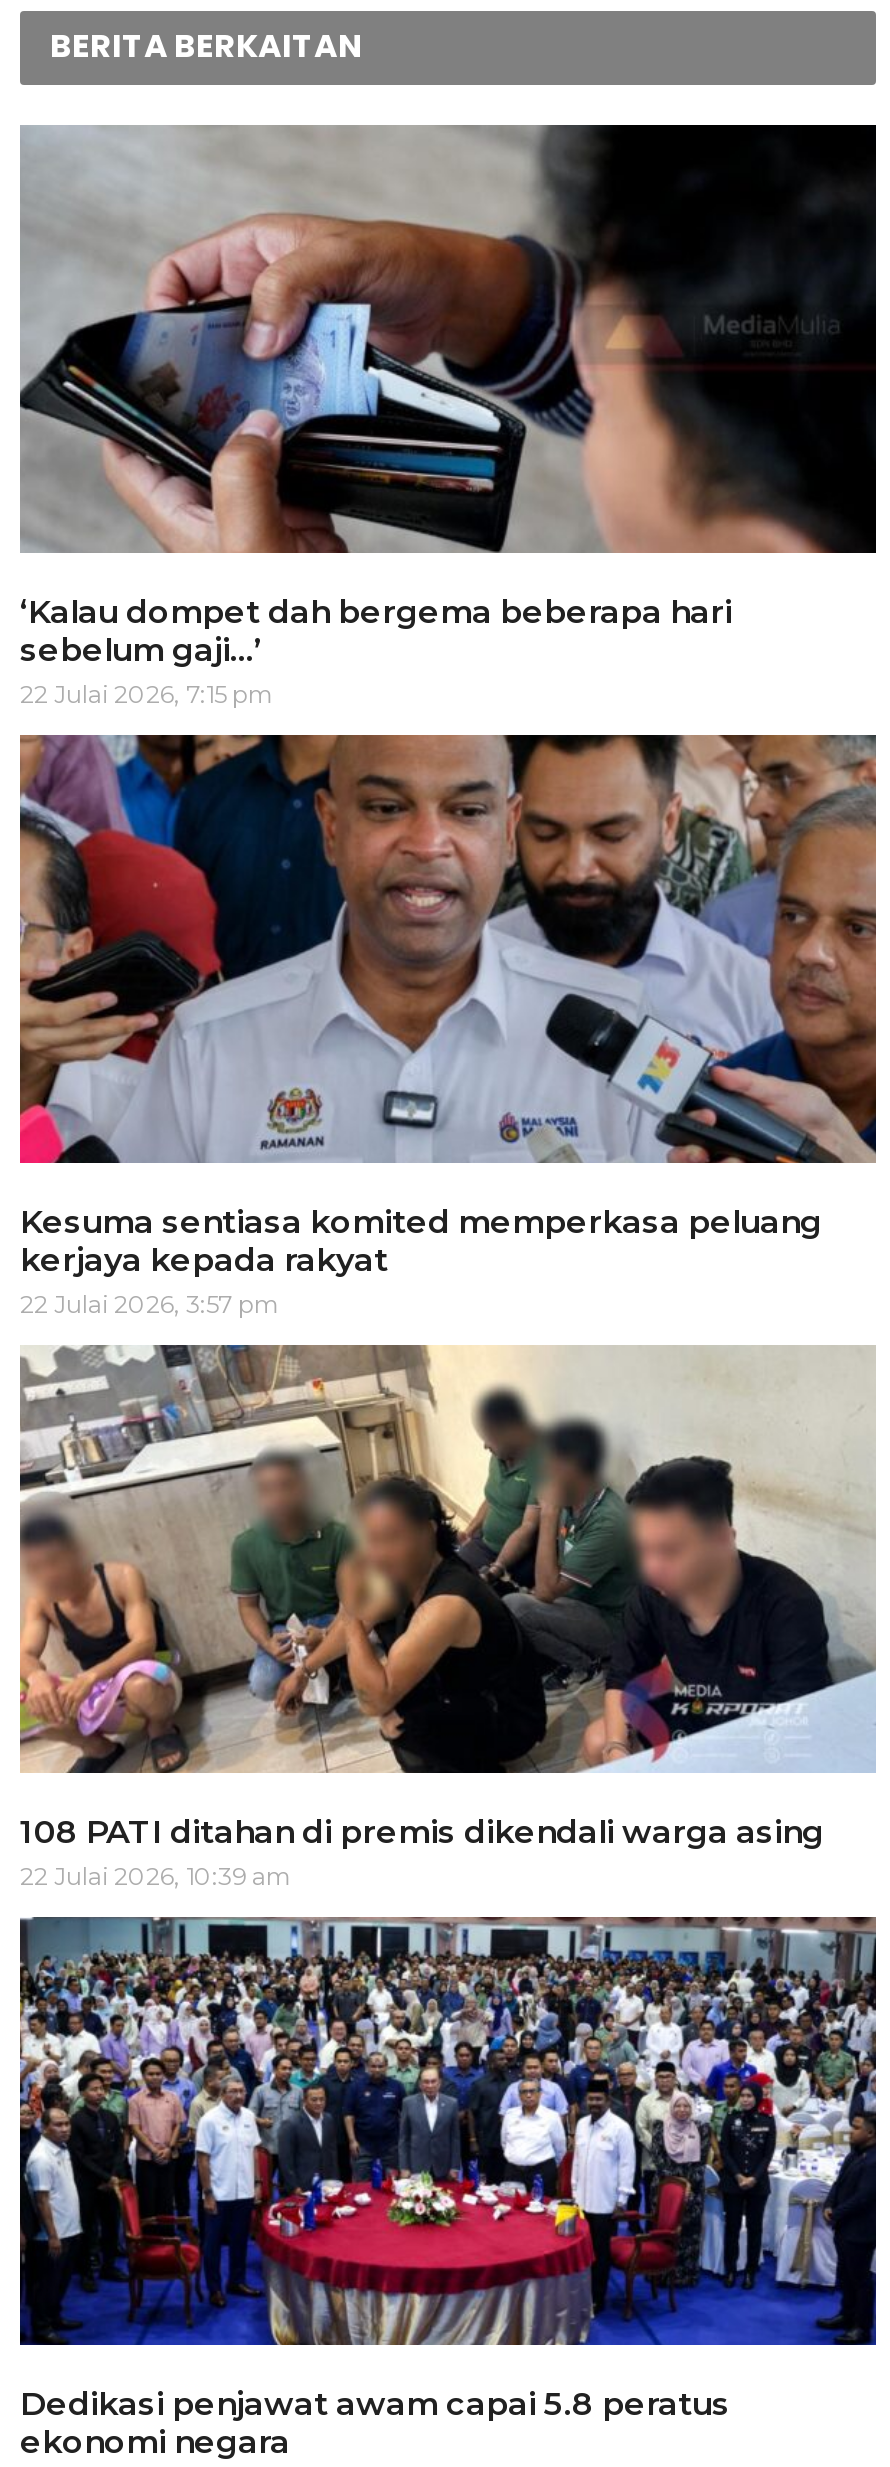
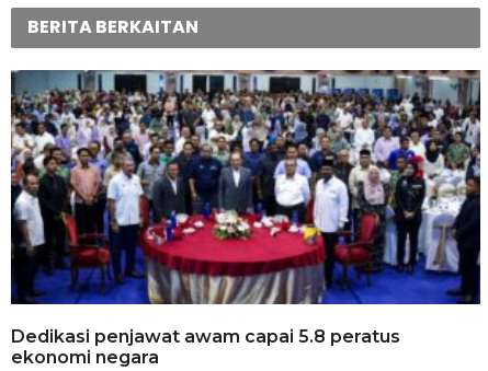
[20,123,878,709] [image] | ‘Kalau dompet dah bergema beberapa hari | sebelum gaji…’ | 22 Julai 2026, 7:15 pm -> none
[18,733,878,1319] [image] | Kesuma sentiasa komited memperkasa peluang | kerjaya kepada rakyat | 22 Julai 2026, 3:57 pm -> none
[18,1343,878,1891] [image] | 108 PATI ditahan di premis dikendali warga asing | 22 Julai 2026, 10:39 am -> none

